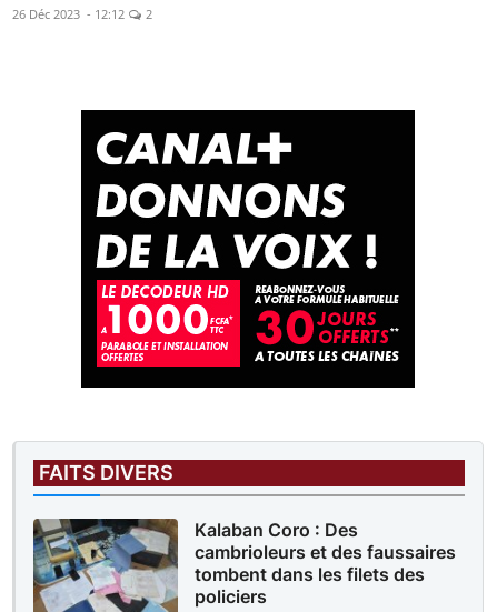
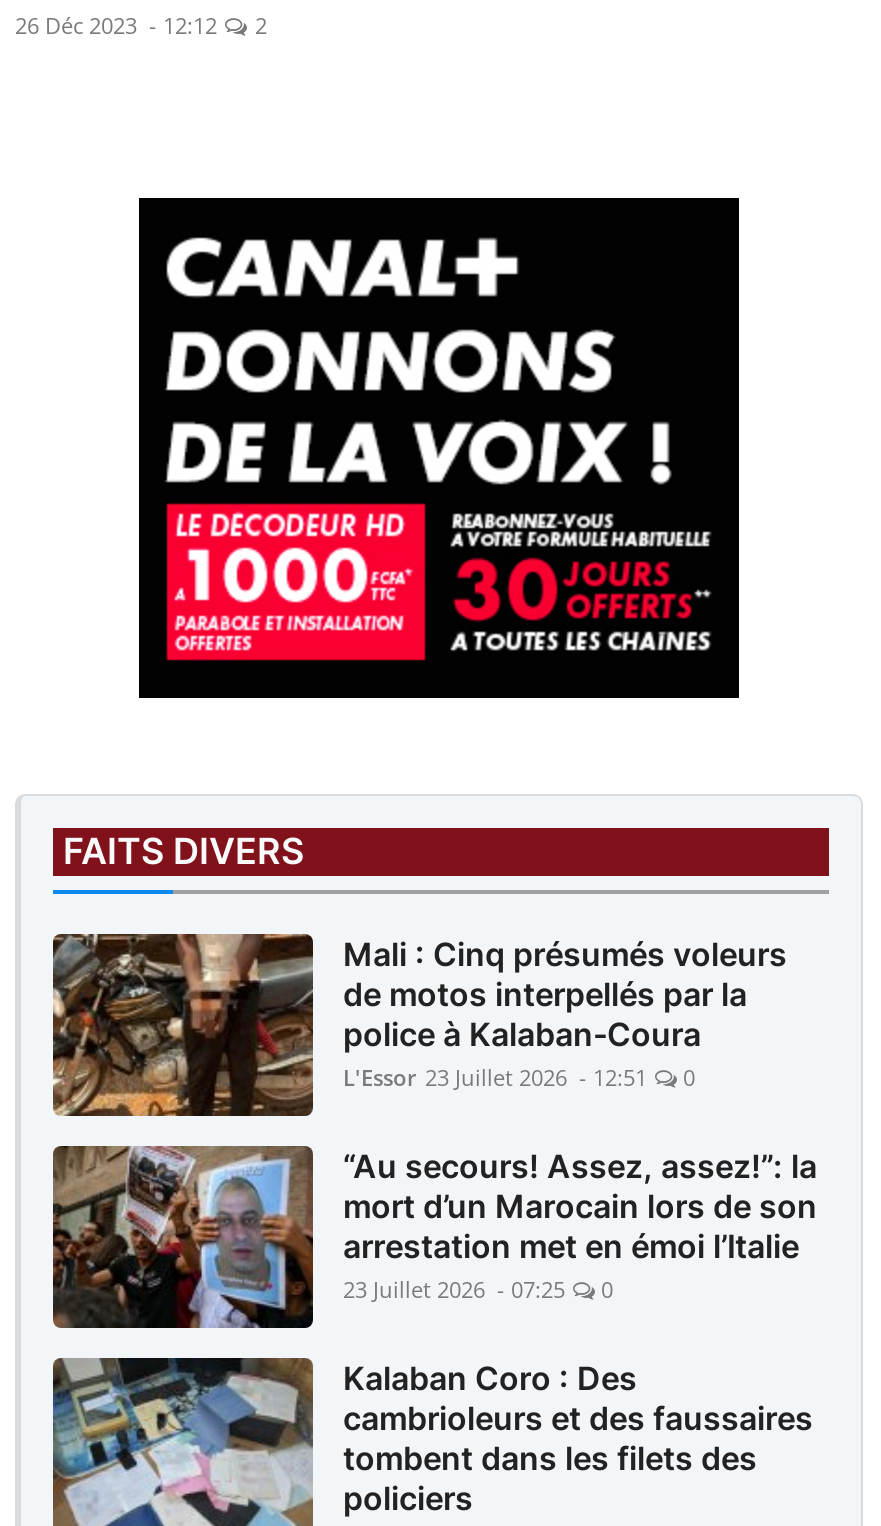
none -> [53,932,817,1305] [image] | Mali : Cinq présumés voleurs | de motos interpellés par la | police à Kalaban-Coura | L'Essor 23 Juillet 2026 - 12:51 | 0 | “Au secours! Assez, assez!”: la | mort d’un Marocain lors de son | arrestation met en émoi l’Italie | 23 Juillet 2026 - 07:25 | 0
none -> [53,1144,315,1330] [image]

